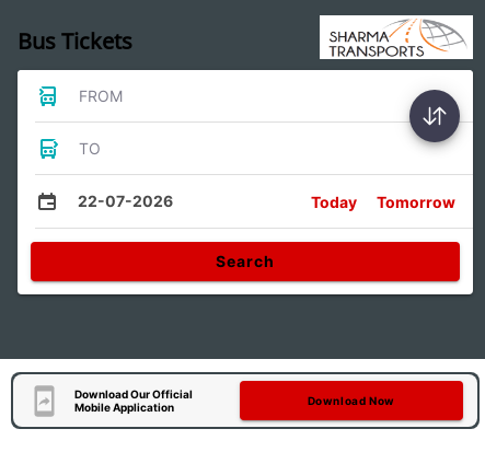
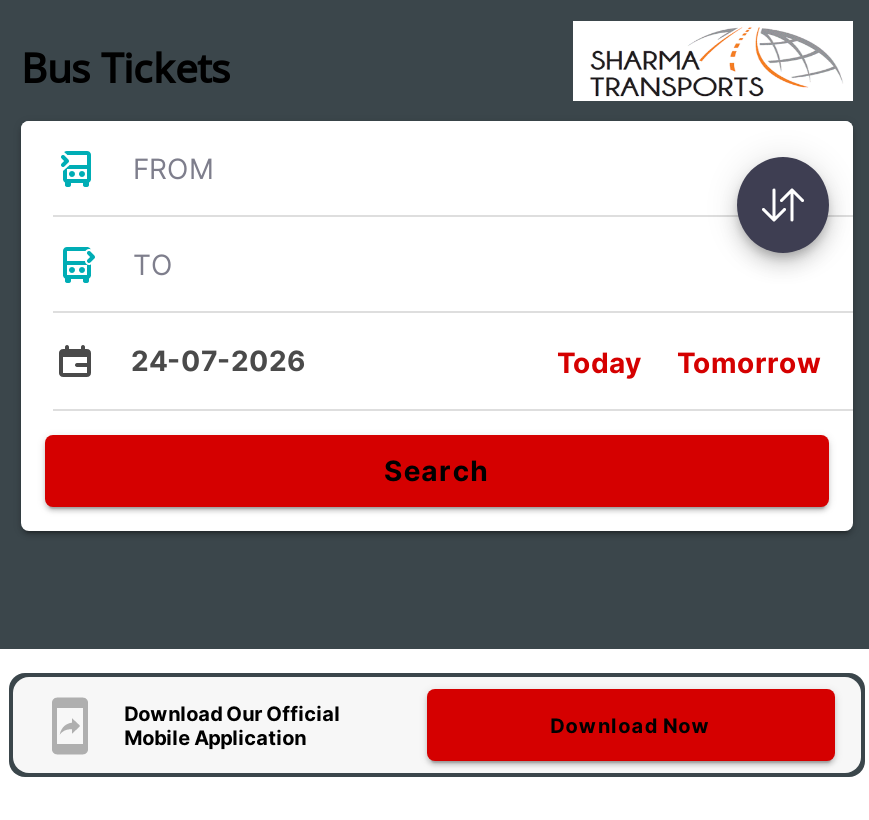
[78,192,173,210] 22-07-2026 -> [131,343,305,377] 24-07-2026

